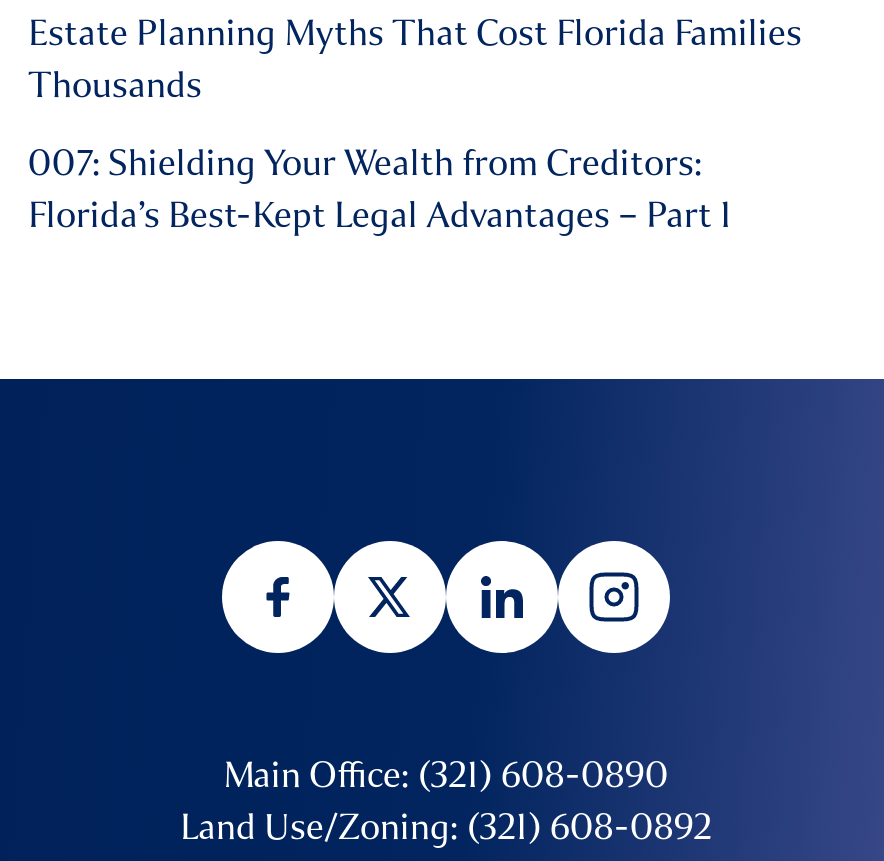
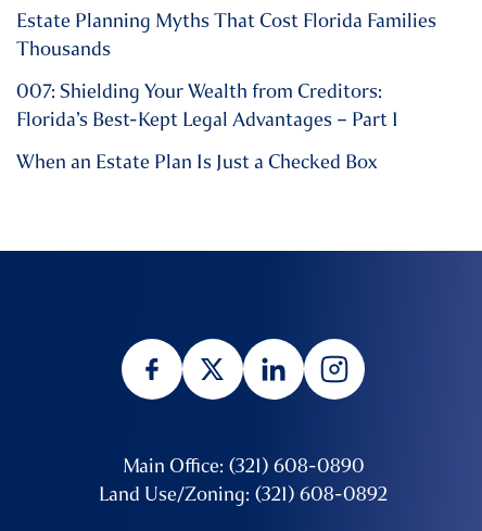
none -> [16,149,377,175] When an Estate Plan Is Just a Checked Box

